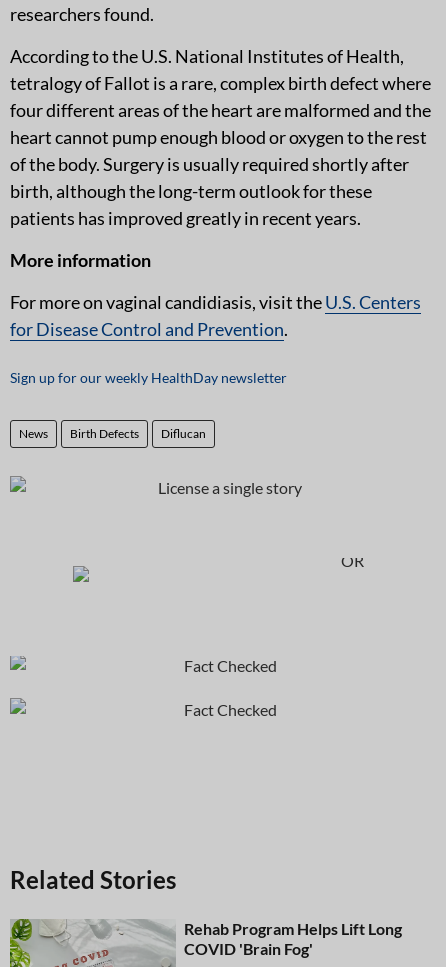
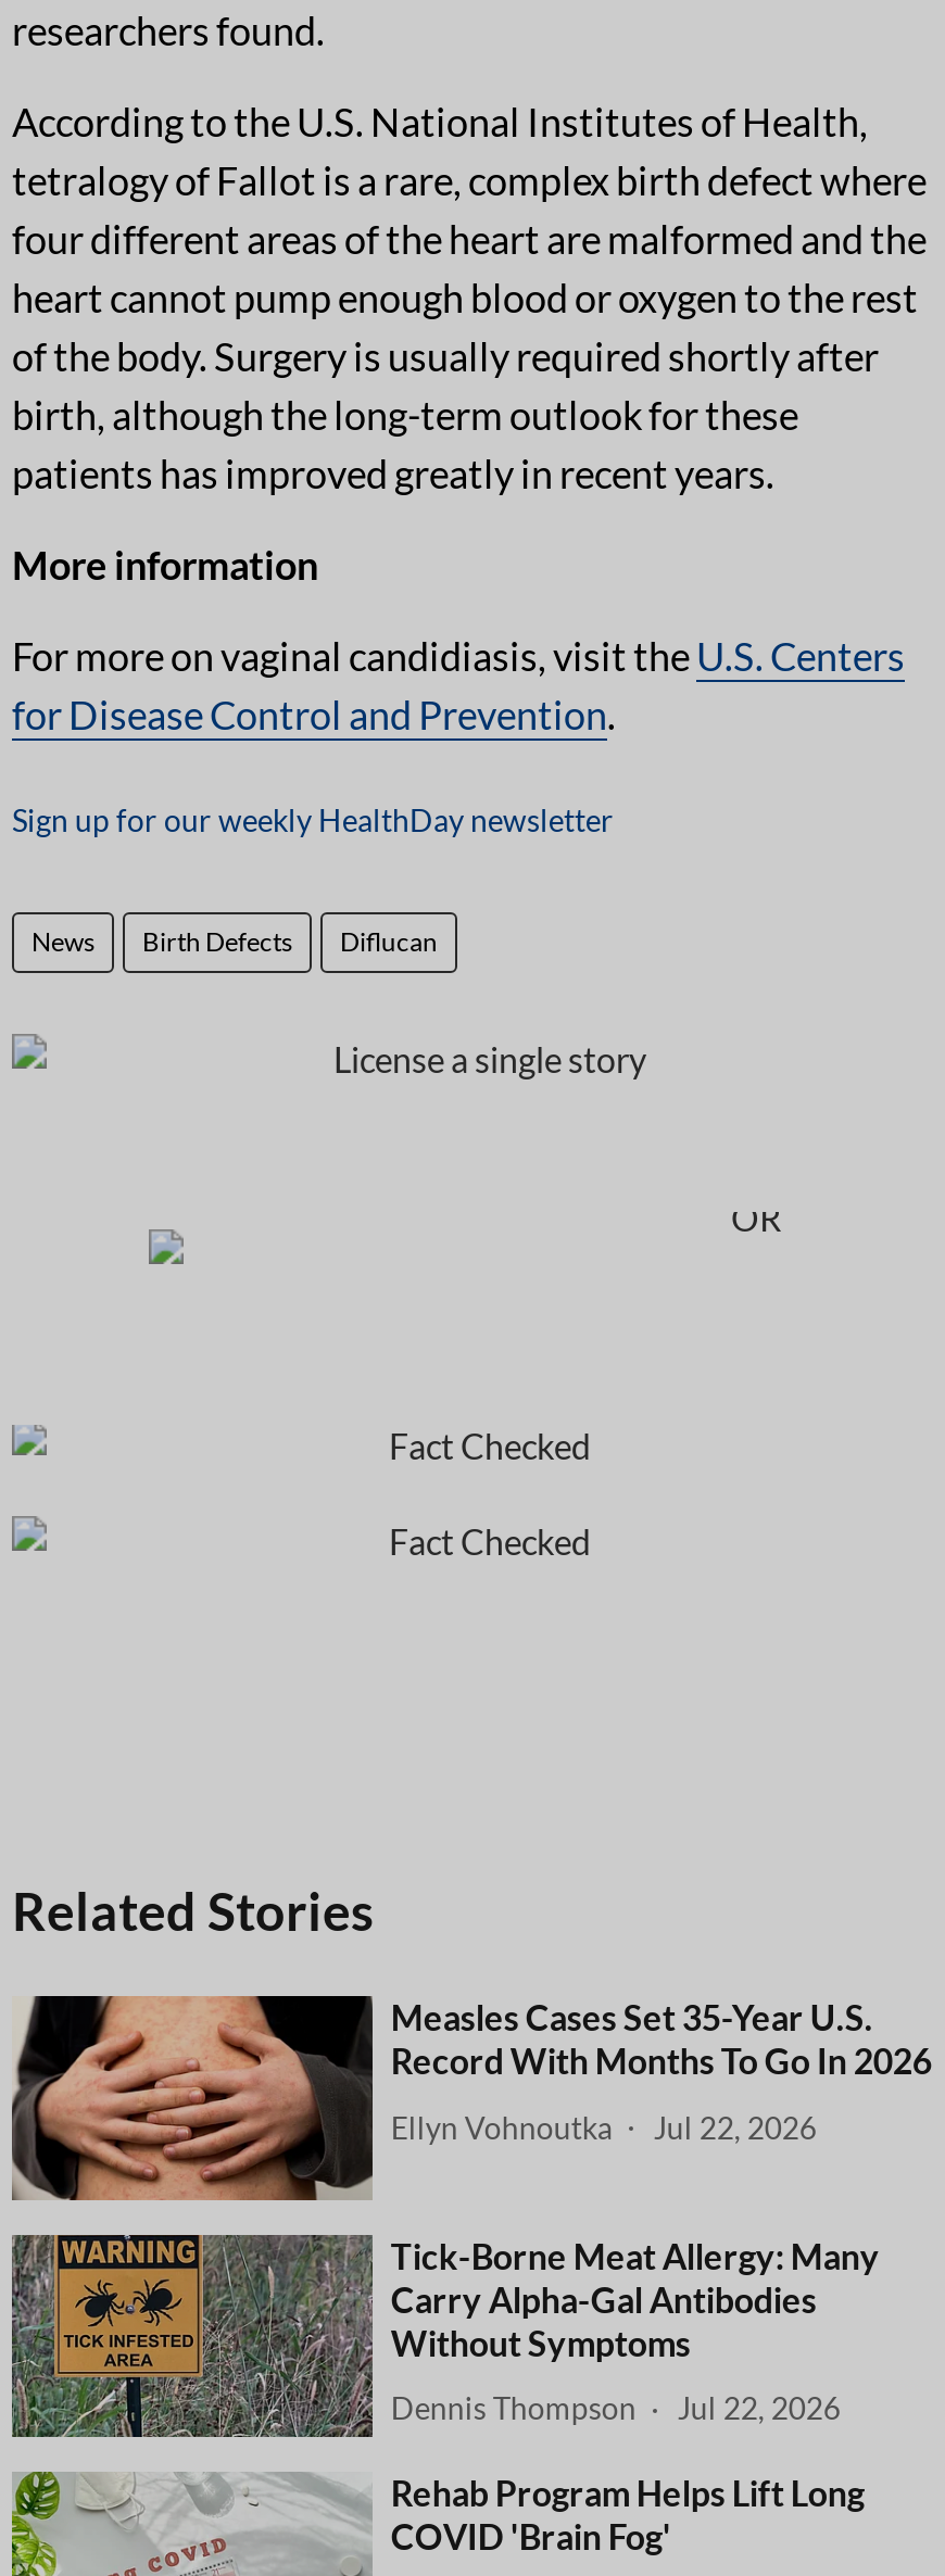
none -> [10,1994,932,2426] [image] | Measles Cases Set 35-Year U.S. | Record With Months To Go In 2026 | Ellyn Vohnoutka | Jul 22, 2026 | Tick-Borne Meat Allergy: Many | Carry Alpha-Gal Antibodies | Without Symptoms | Dennis Thompson | Jul 22, 2026
none -> [10,2233,360,2439] [image]

